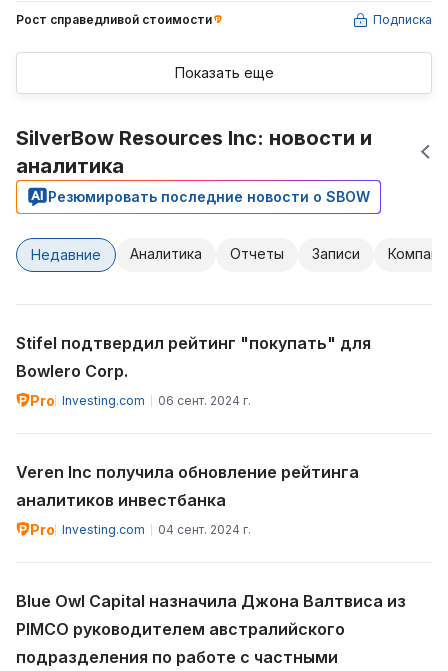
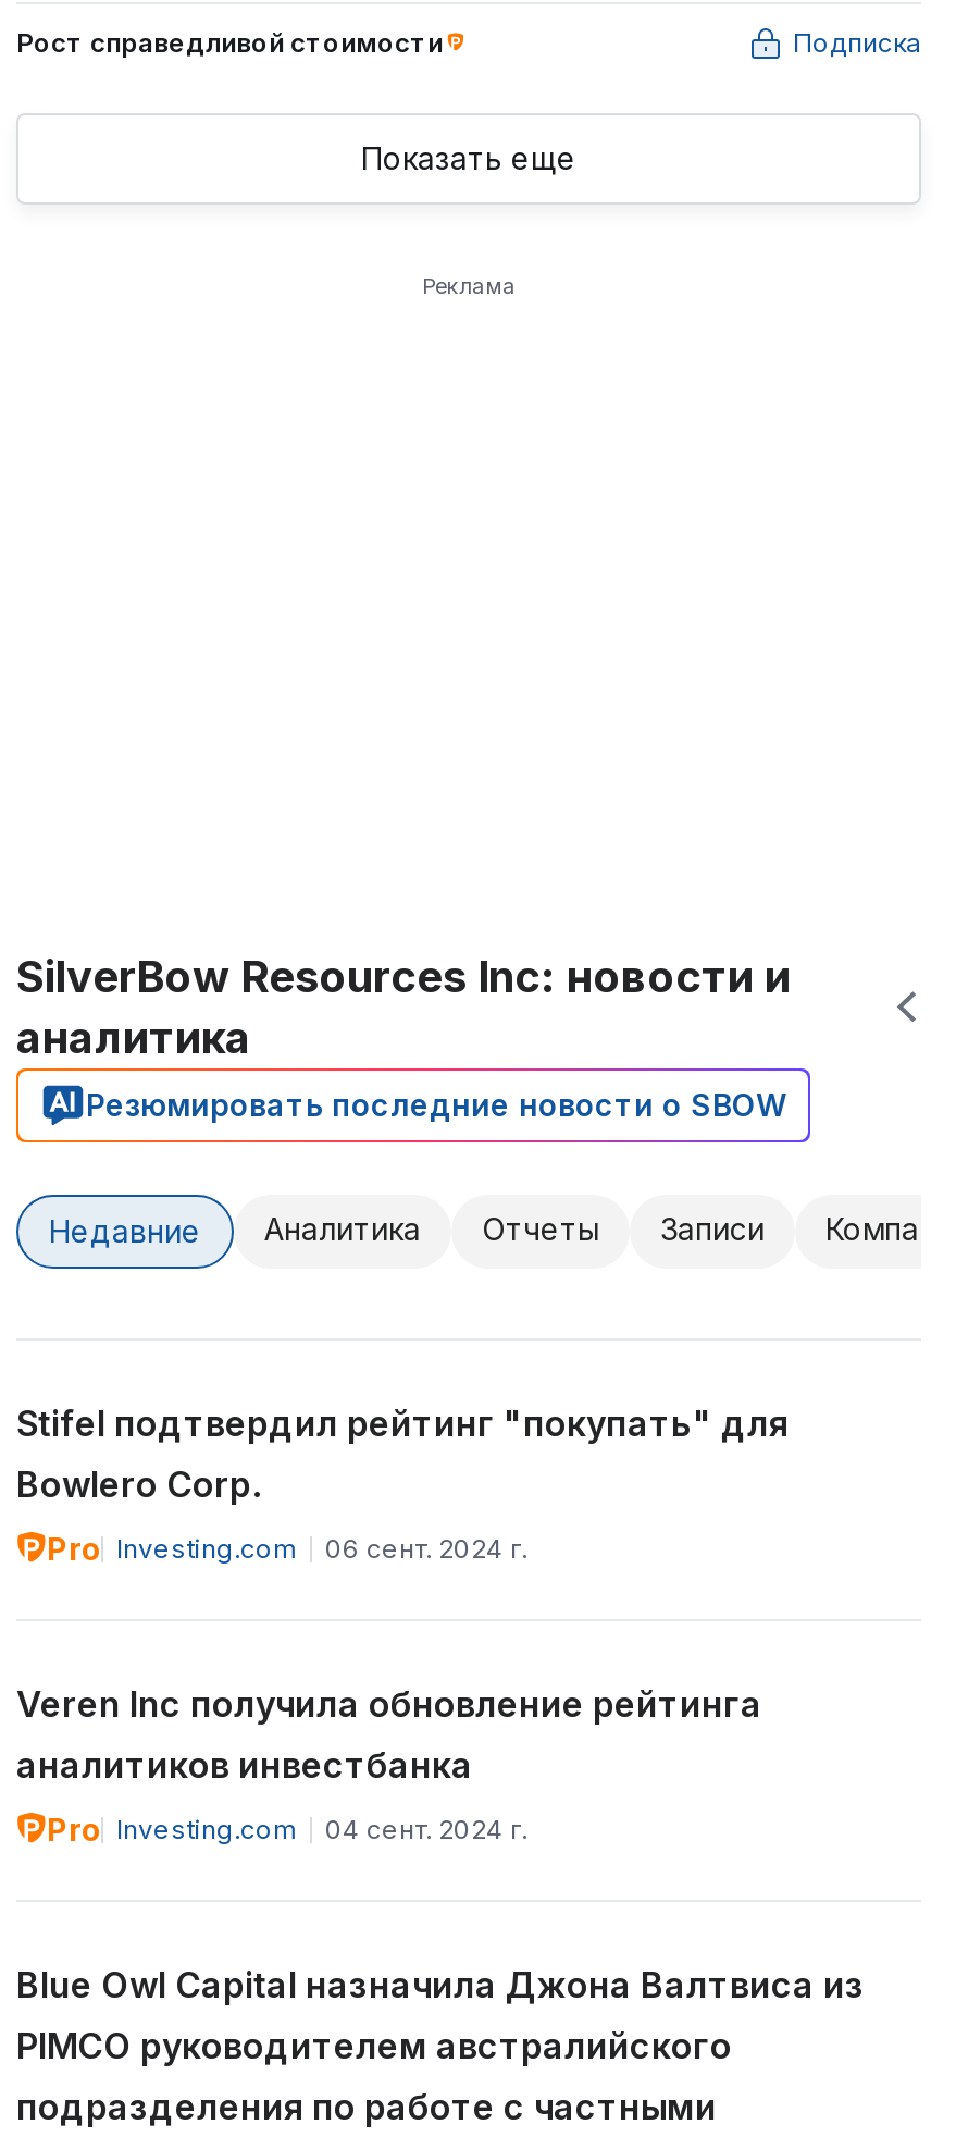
none -> [422,272,516,298] Реклама

